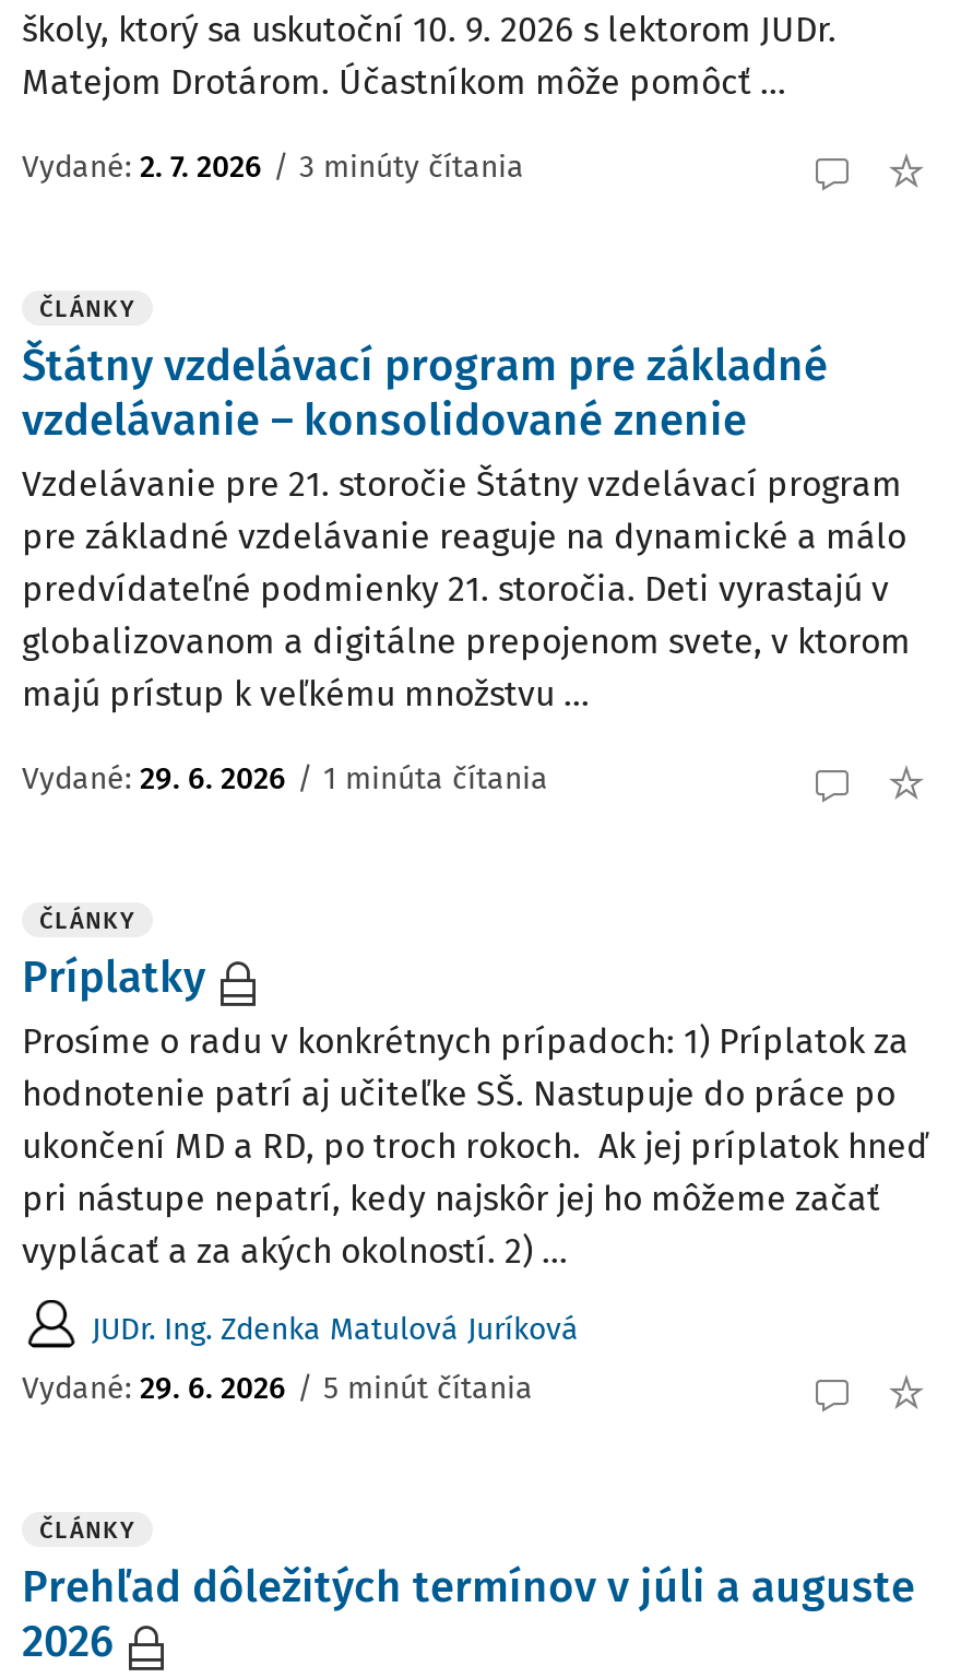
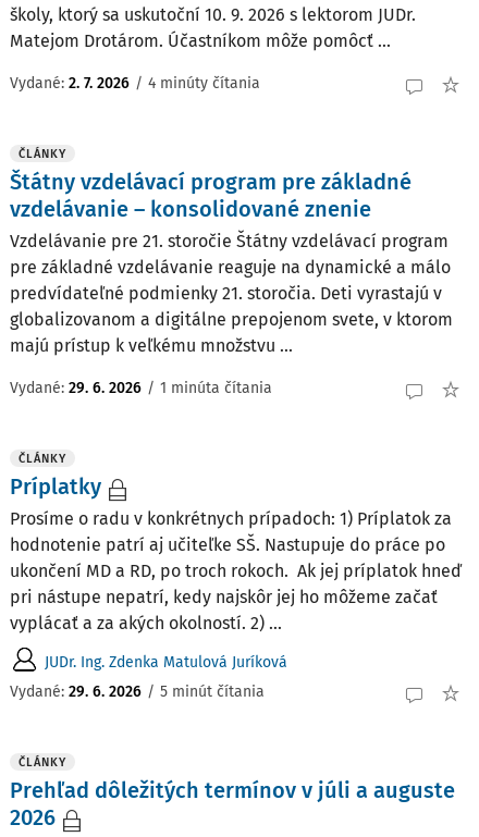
[22,147,524,185] Vydané: 2. 7. 2026 / 3 minúty čítania -> [10,73,260,92] Vydané: 2. 7. 2026 / 4 minúty čítania

